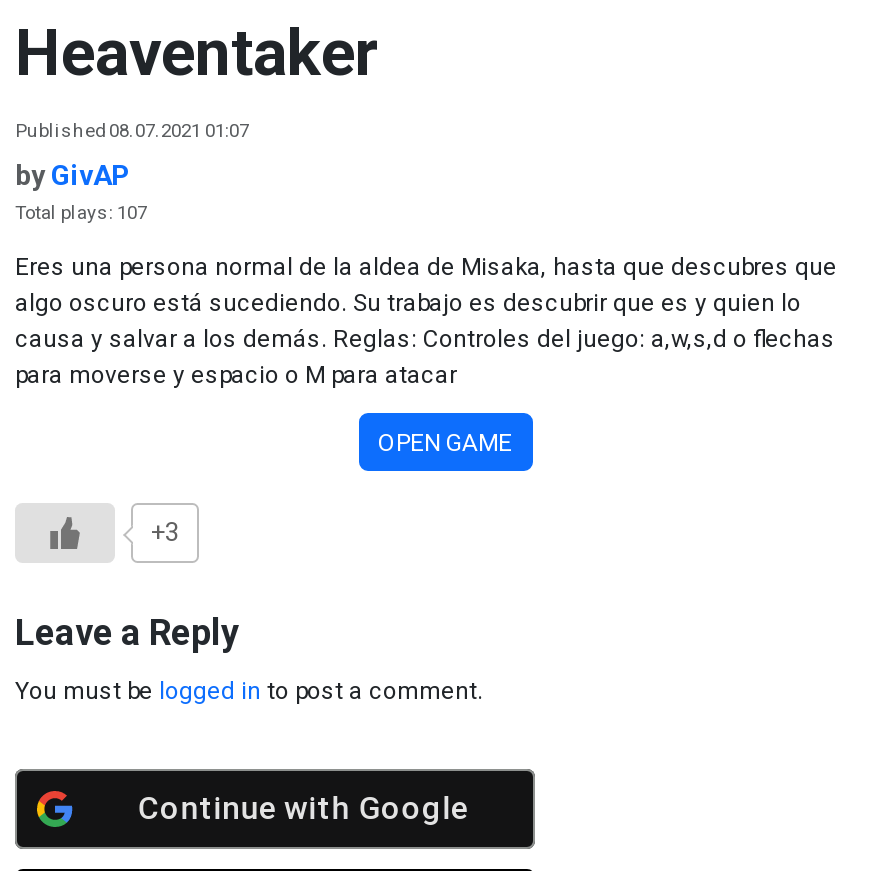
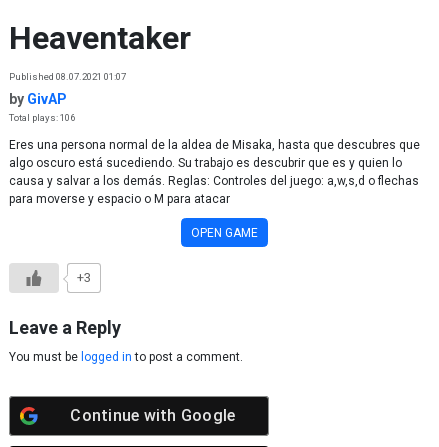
[15,200,147,222] Total plays: 107 -> [9,111,75,122] Total plays: 106

